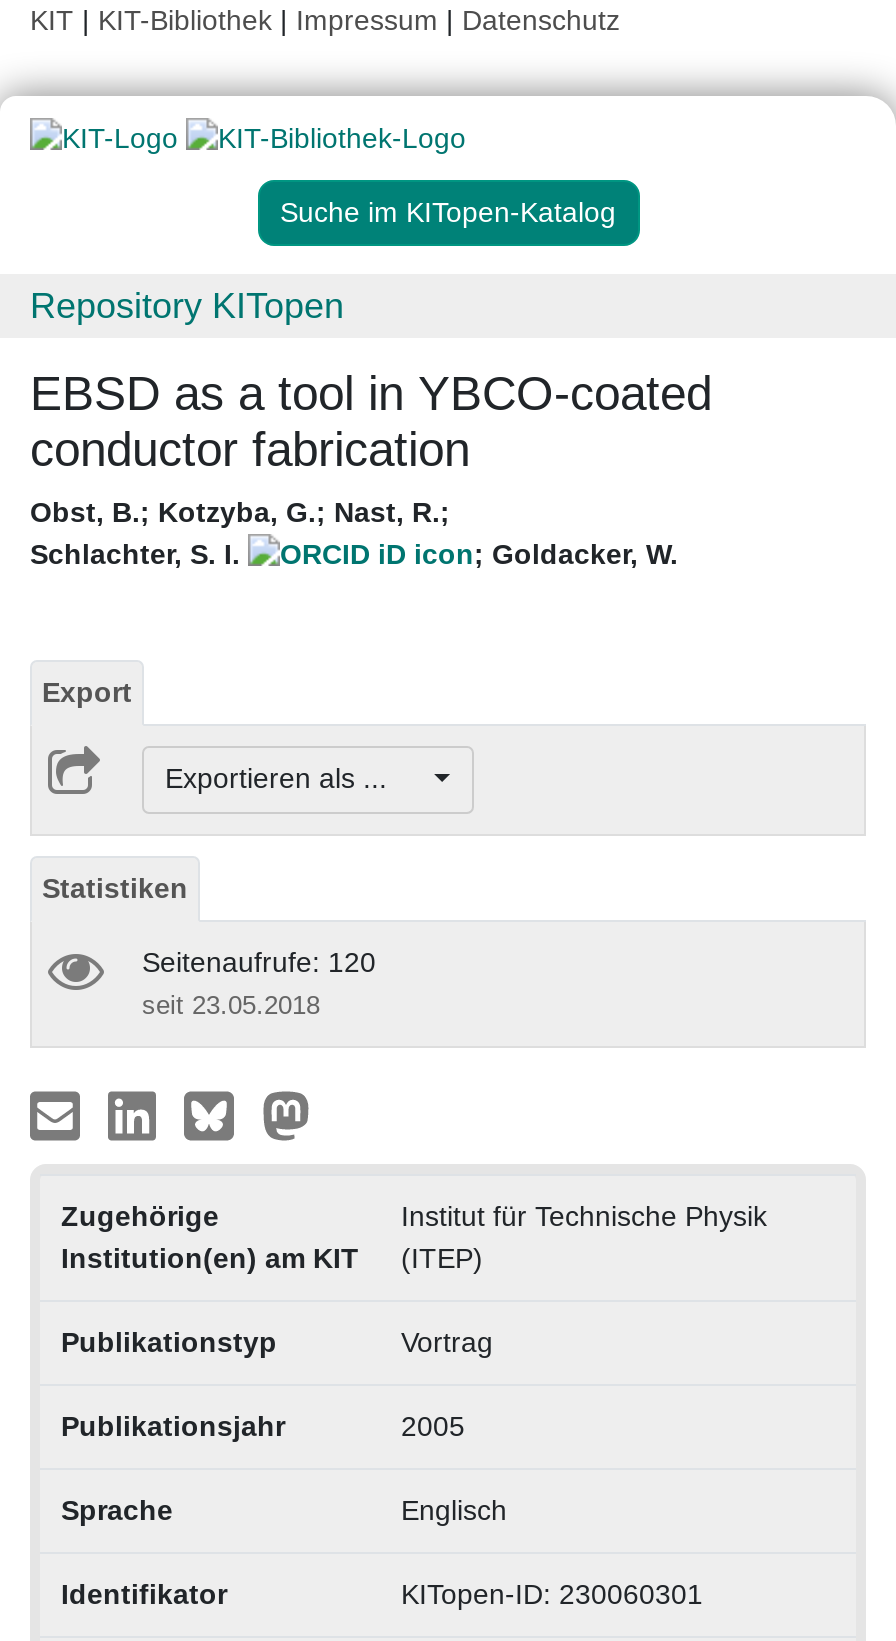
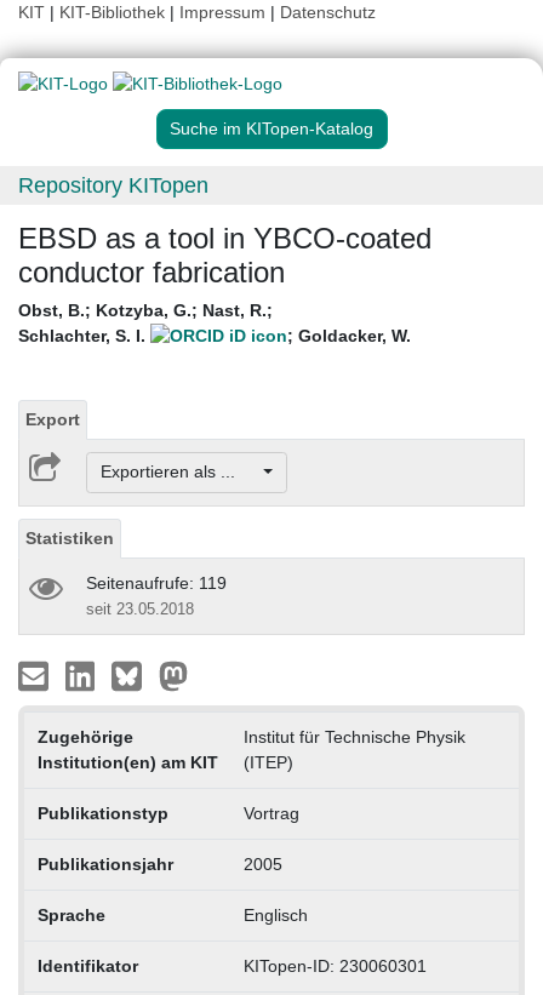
[142,945,376,977] Seitenaufrufe: 120 -> [86,573,227,592] Seitenaufrufe: 119

